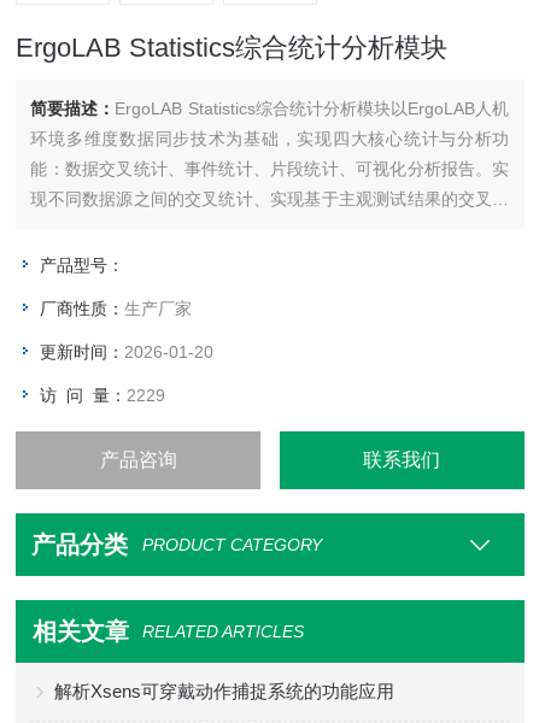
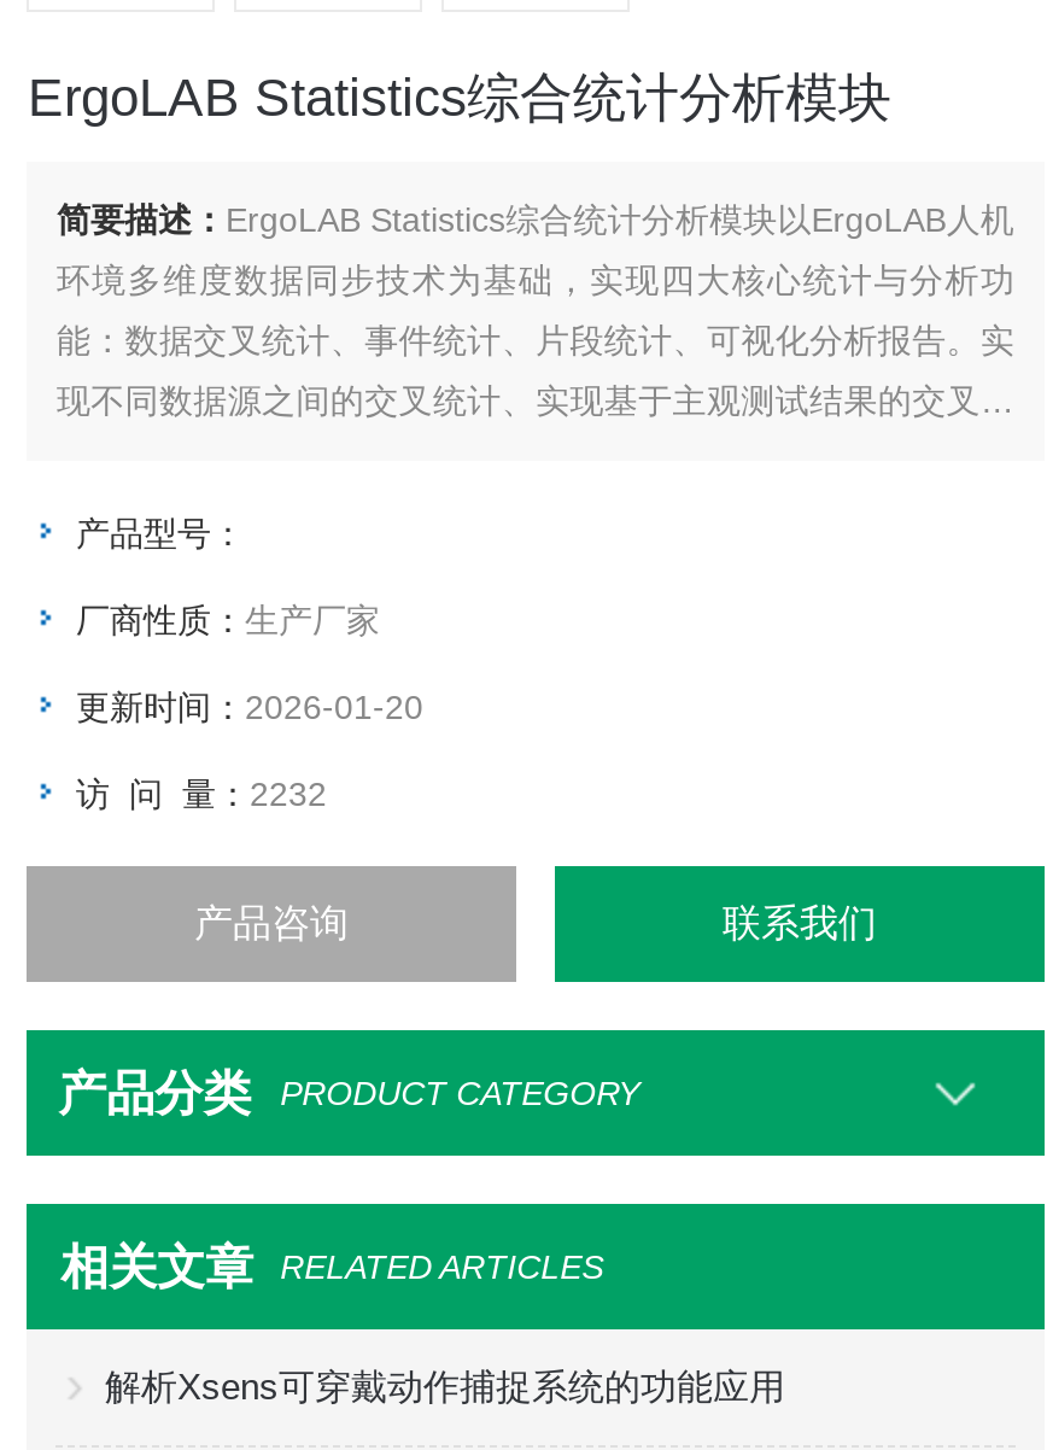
[40,385,166,405] 访 问 量：2229 -> [76,774,327,813] 访 问 量：2232

